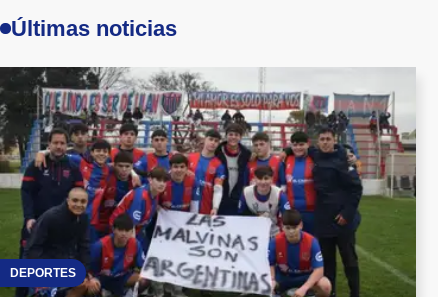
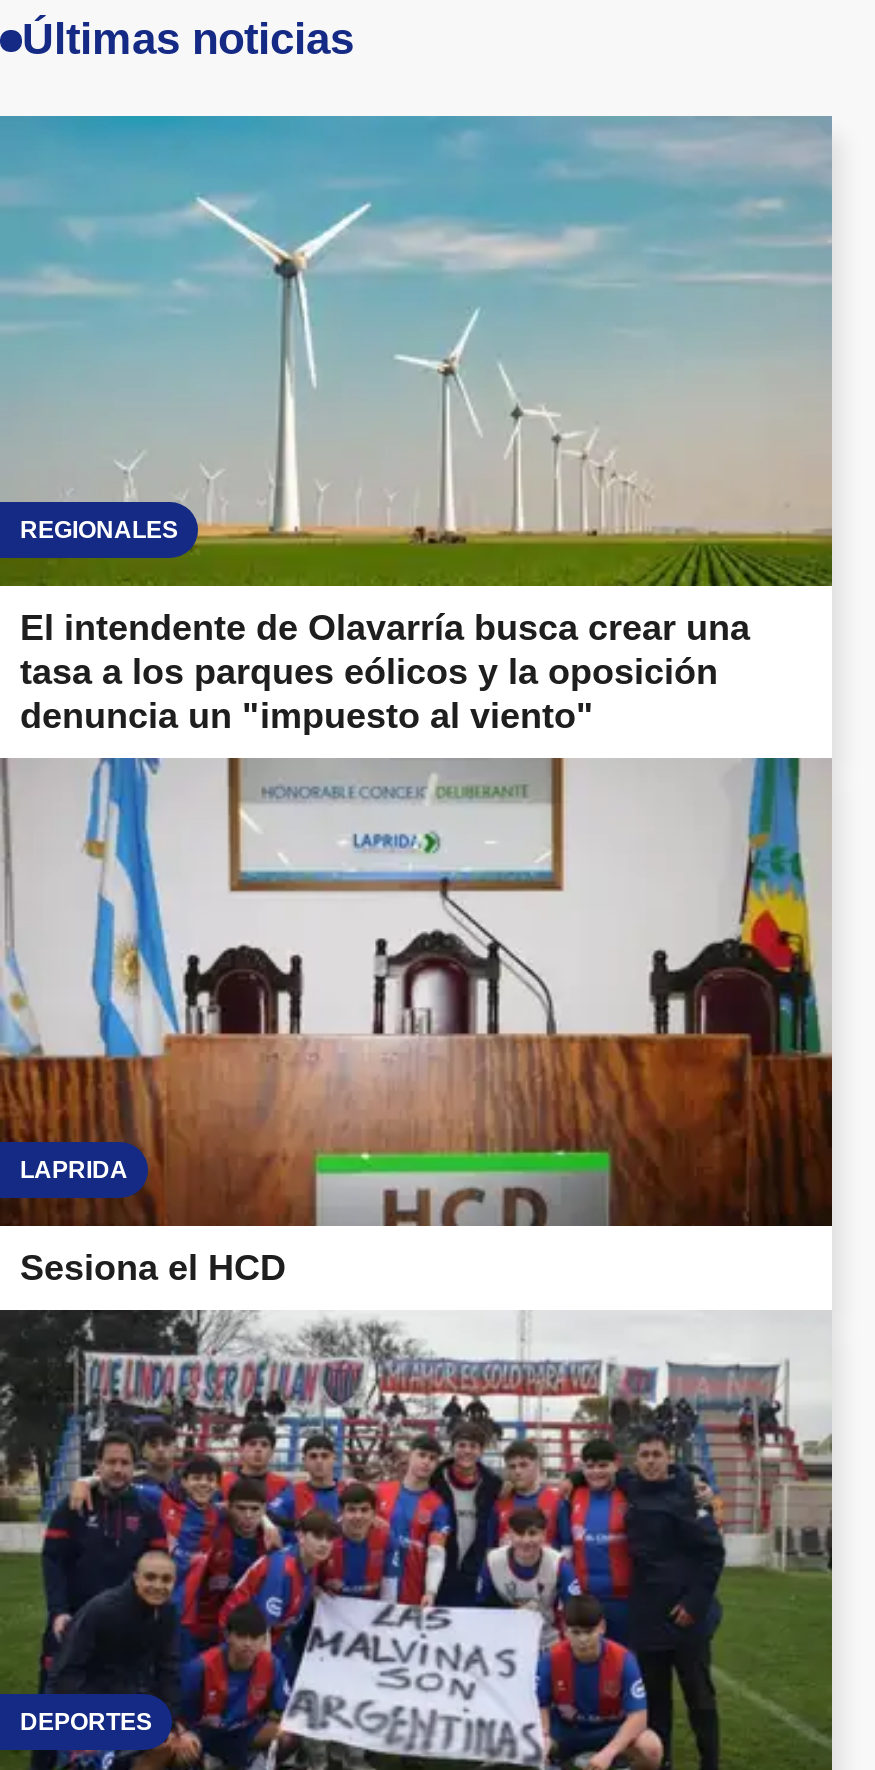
none -> [6,115,834,735] [image] | REGIONALES | El intendente de Olavarría busca crear una | tasa a los parques eólicos y la oposición | denuncia un "impuesto al viento"
none -> [6,757,832,1287] [image] | LAPRIDA | Sesiona el HCD

